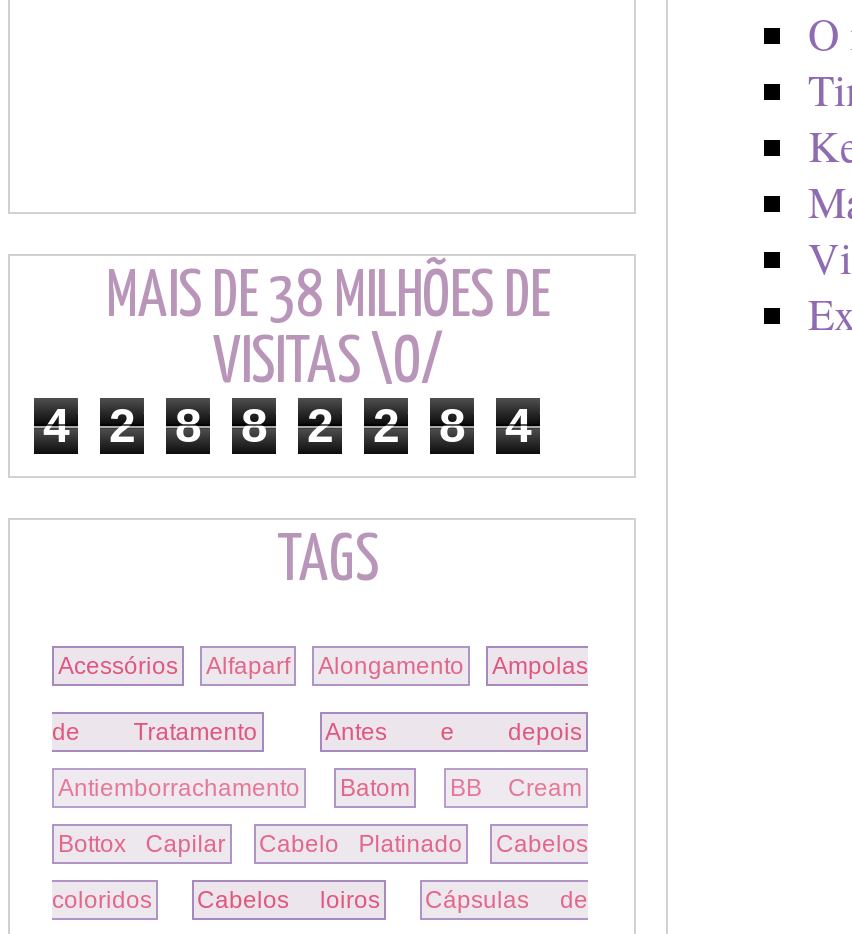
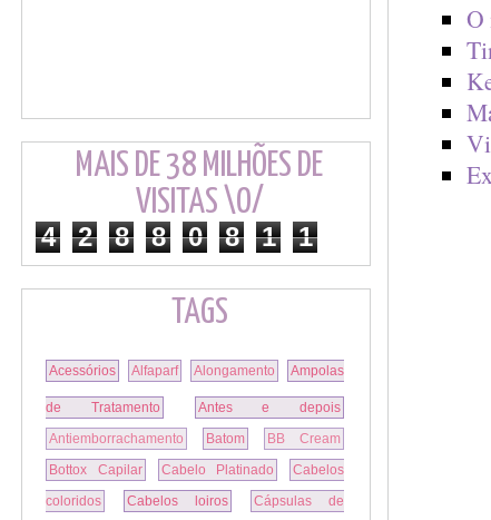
[307,398,399,452] 2 | 2 -> [188,222,202,252] 0
[505,398,531,452] 4 -> [261,222,312,252] 1 | 1

